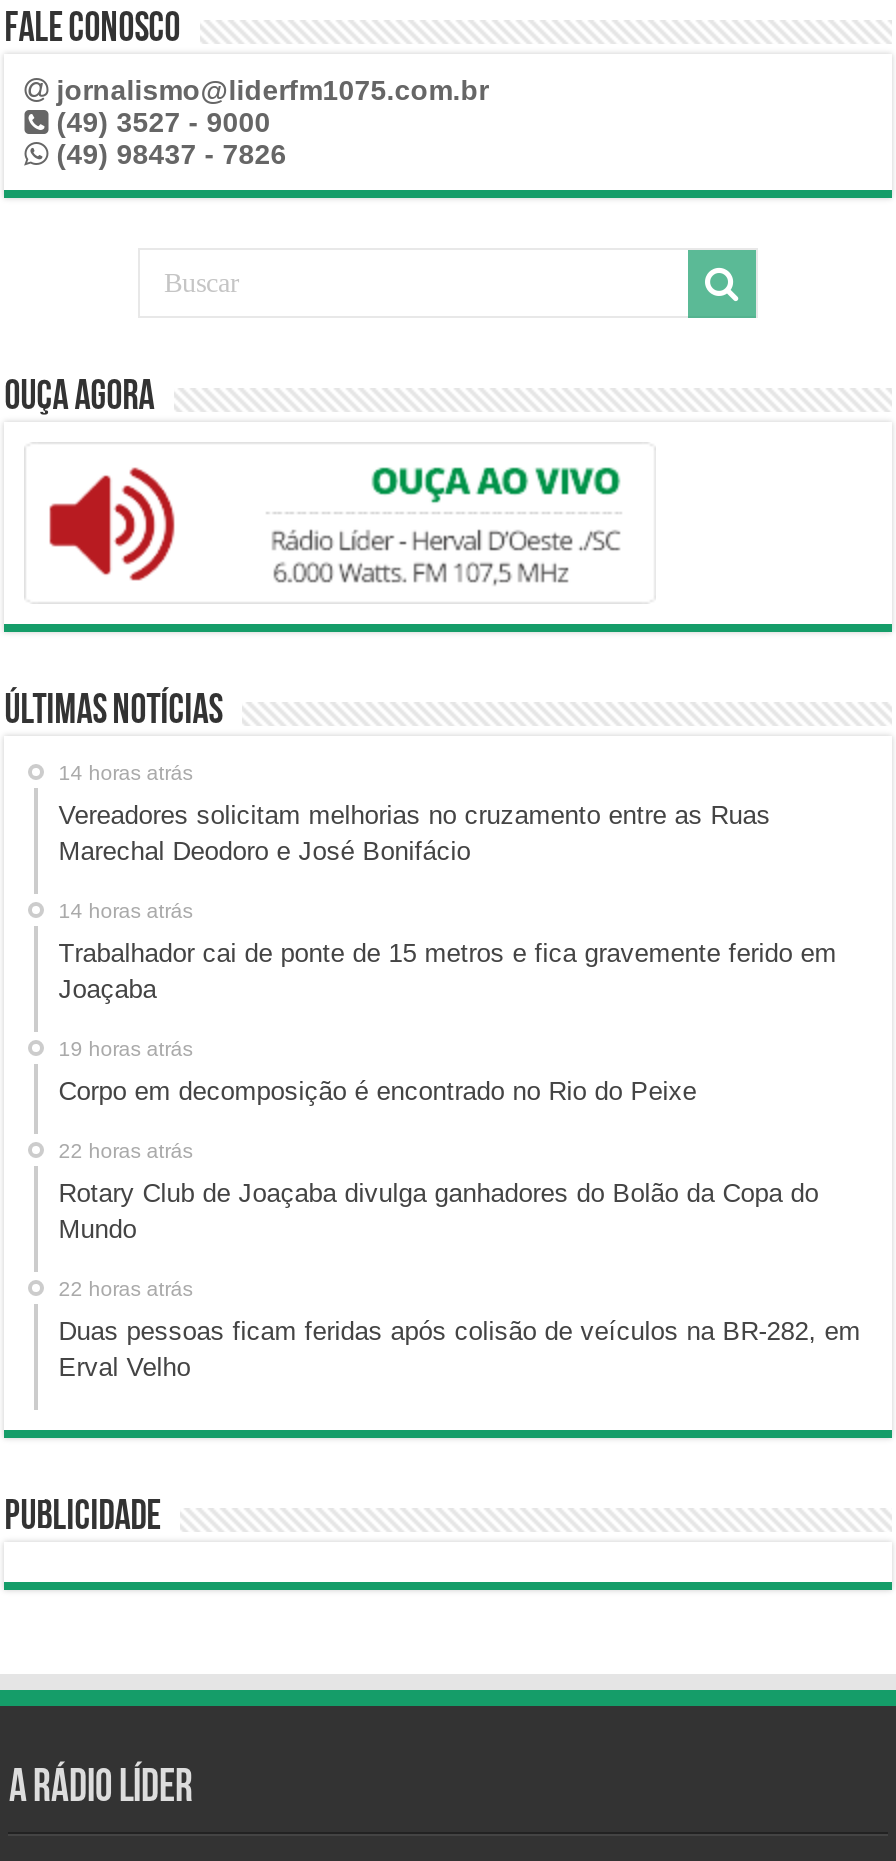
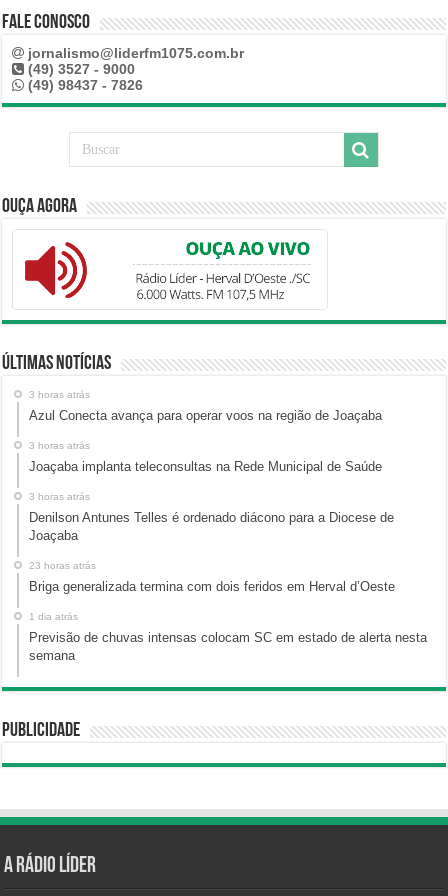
[58,761,836,967] 14 horas atrás | Vereadores solicitam melhorias no cruzamento entre as Ruas | Marechal Deodoro e José Bonifácio | 14 horas atrás | Trabalhador cai de ponte de 15 metros e fica gravemente ferido em -> [29,388,394,524] 3 horas atrás | Azul Conecta avança para operar voos na região de Joaçaba | 3 horas atrás | Joaçaba implanta teleconsultas na Rede Municipal de Saúde | 3 horas atrás | Denilson Antunes Telles é ordenado diácono para a Diocese de
moved [58,973,156,1003] -> [29,527,78,542]: Joaçaba
[58,1037,860,1381] 19 horas atrás | Corpo em decomposição é encontrado no Rio do Peixe | 22 horas atrás | Rotary Club de Joaçaba divulga ganhadores do Bolão da Copa do | Mundo | 22 horas atrás | Duas pessoas ficam feridas após colisão de veículos na BR-282, em | Erval Velho -> [29,559,427,662] 23 horas atrás | Briga generalizada termina com dois feridos em Herval d’Oeste | 1 dia atrás | Previsão de chuvas intensas colocam SC em estado de alerta nesta | semana

